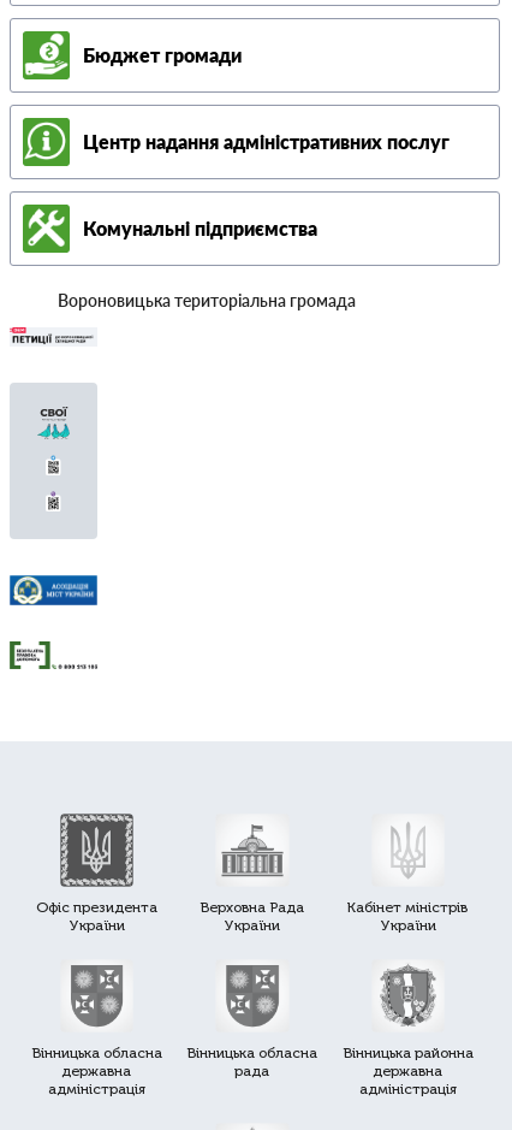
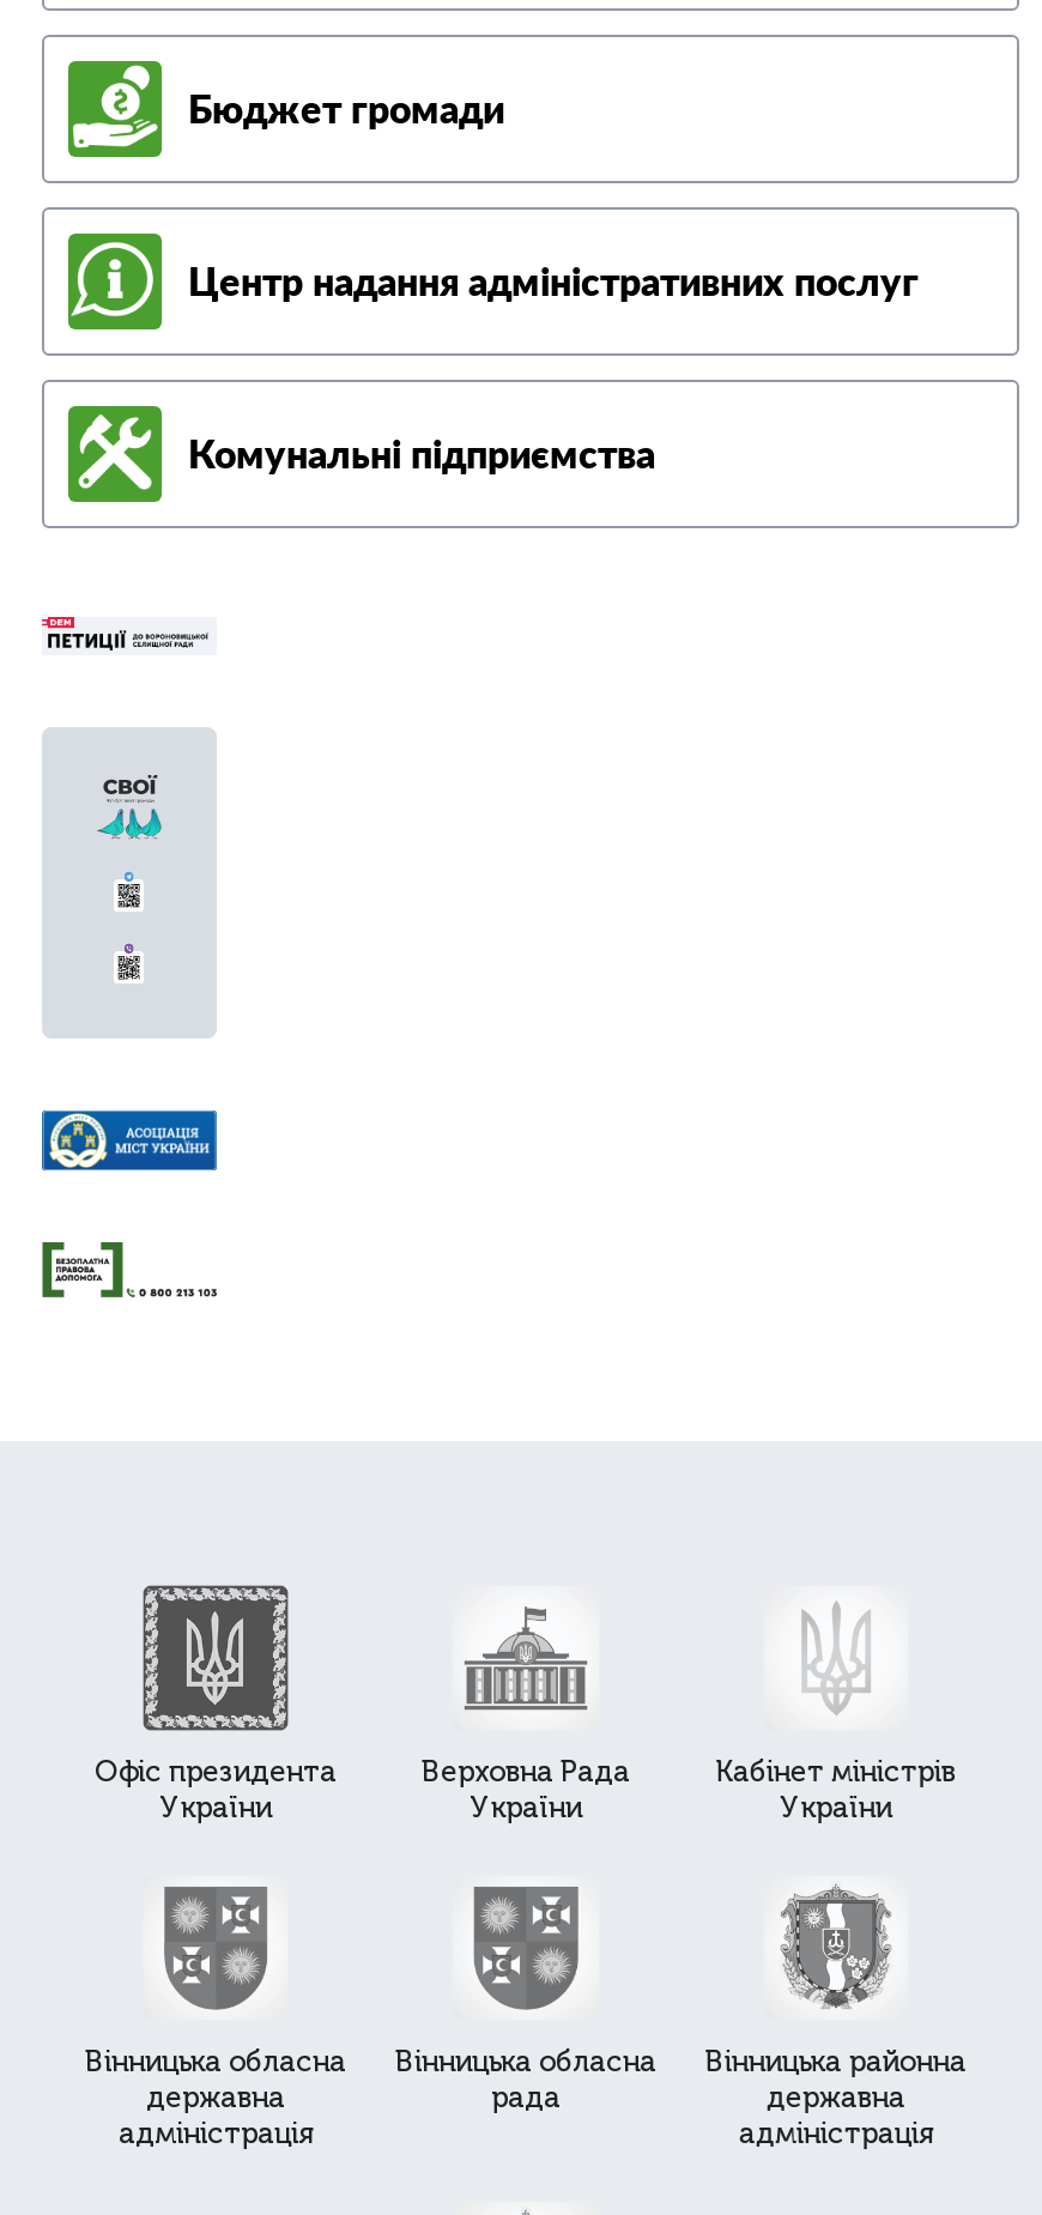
[58,290,356,310] Вороновицька територіальна громада -> none

